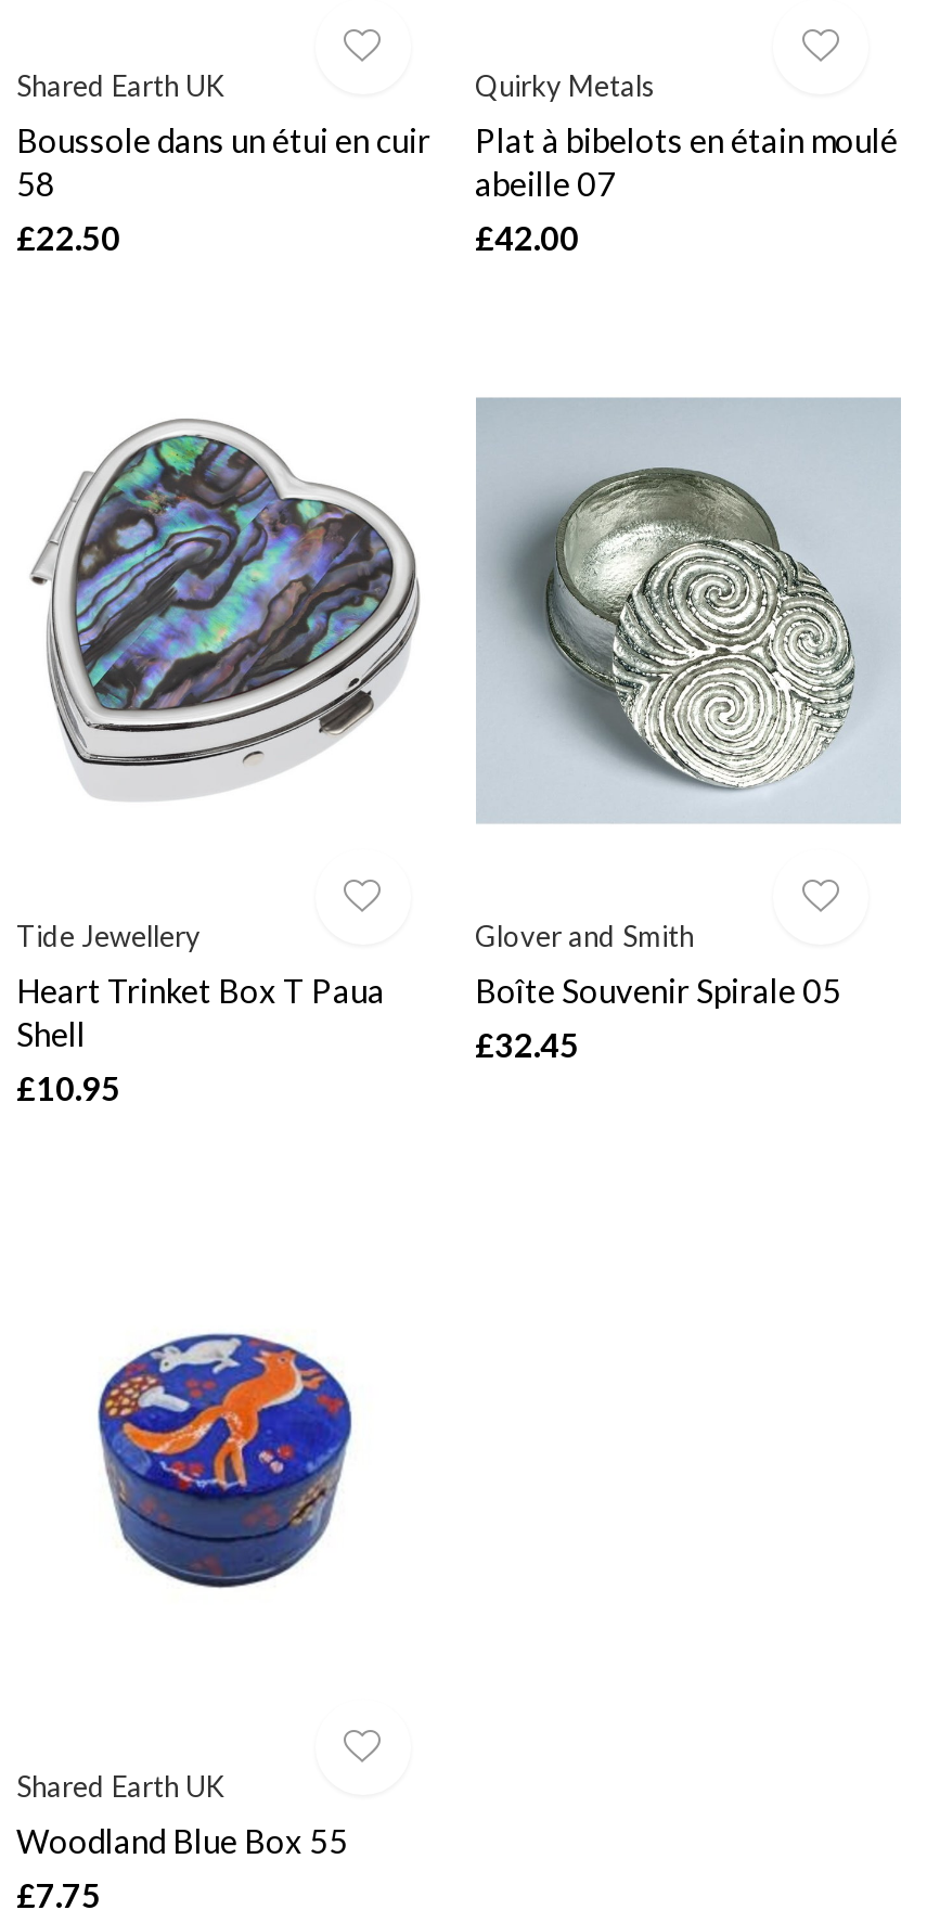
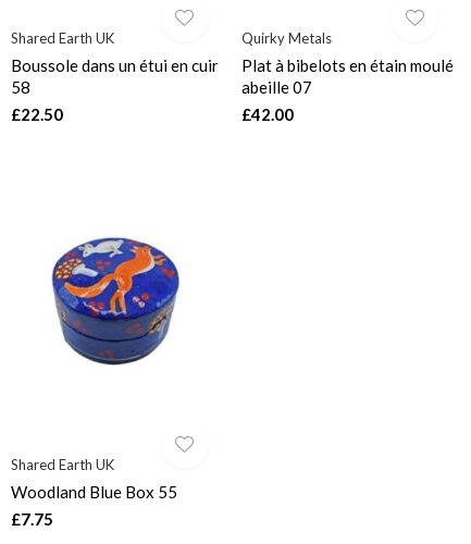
[476,396,901,823] [image] -> none
[29,418,422,802] [image] -> none
[16,918,385,1107] Tide Jewellery | Heart Trinket Box T Paua | Shell | £10.95 -> none
[475,918,841,1063] Glover and Smith | Boîte Souvenir Spirale 05 | £32.45 -> none

